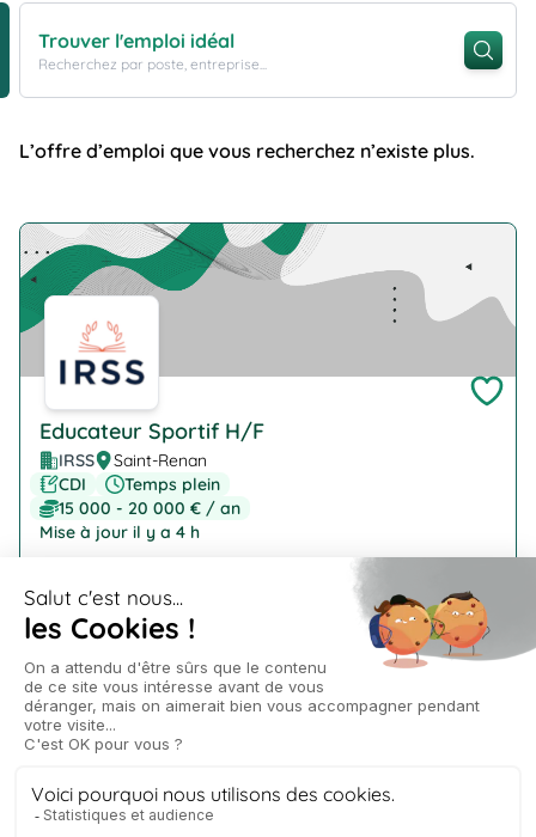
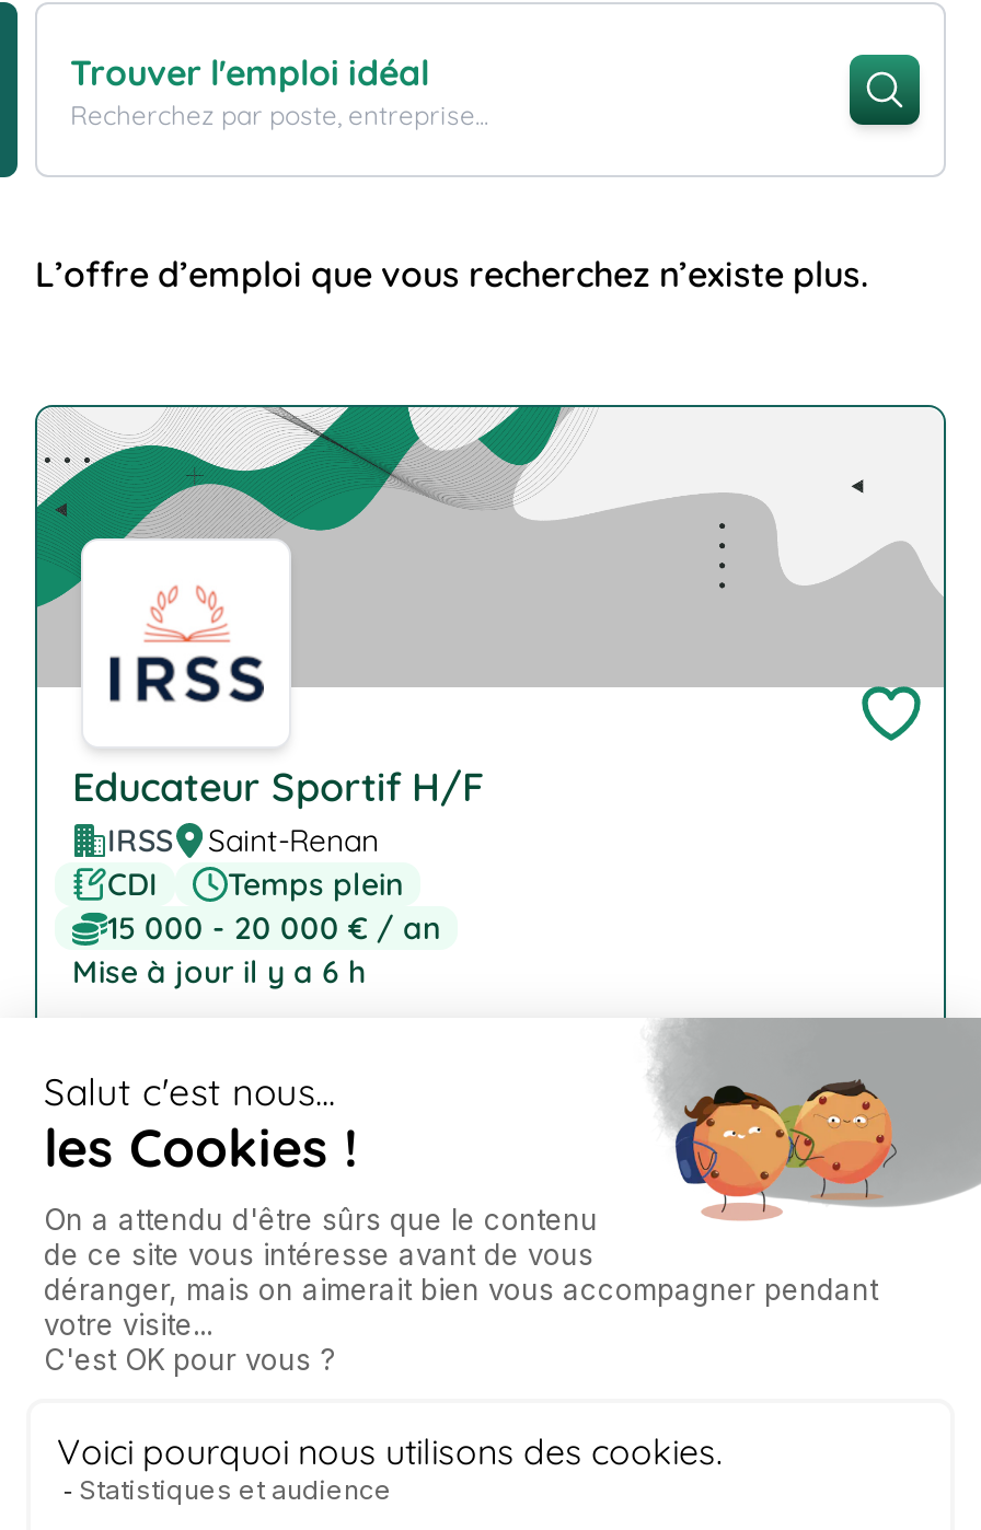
[39,521,200,543] Mise à jour il y a 4 h -> [72,952,366,992] Mise à jour il y a 6 h

